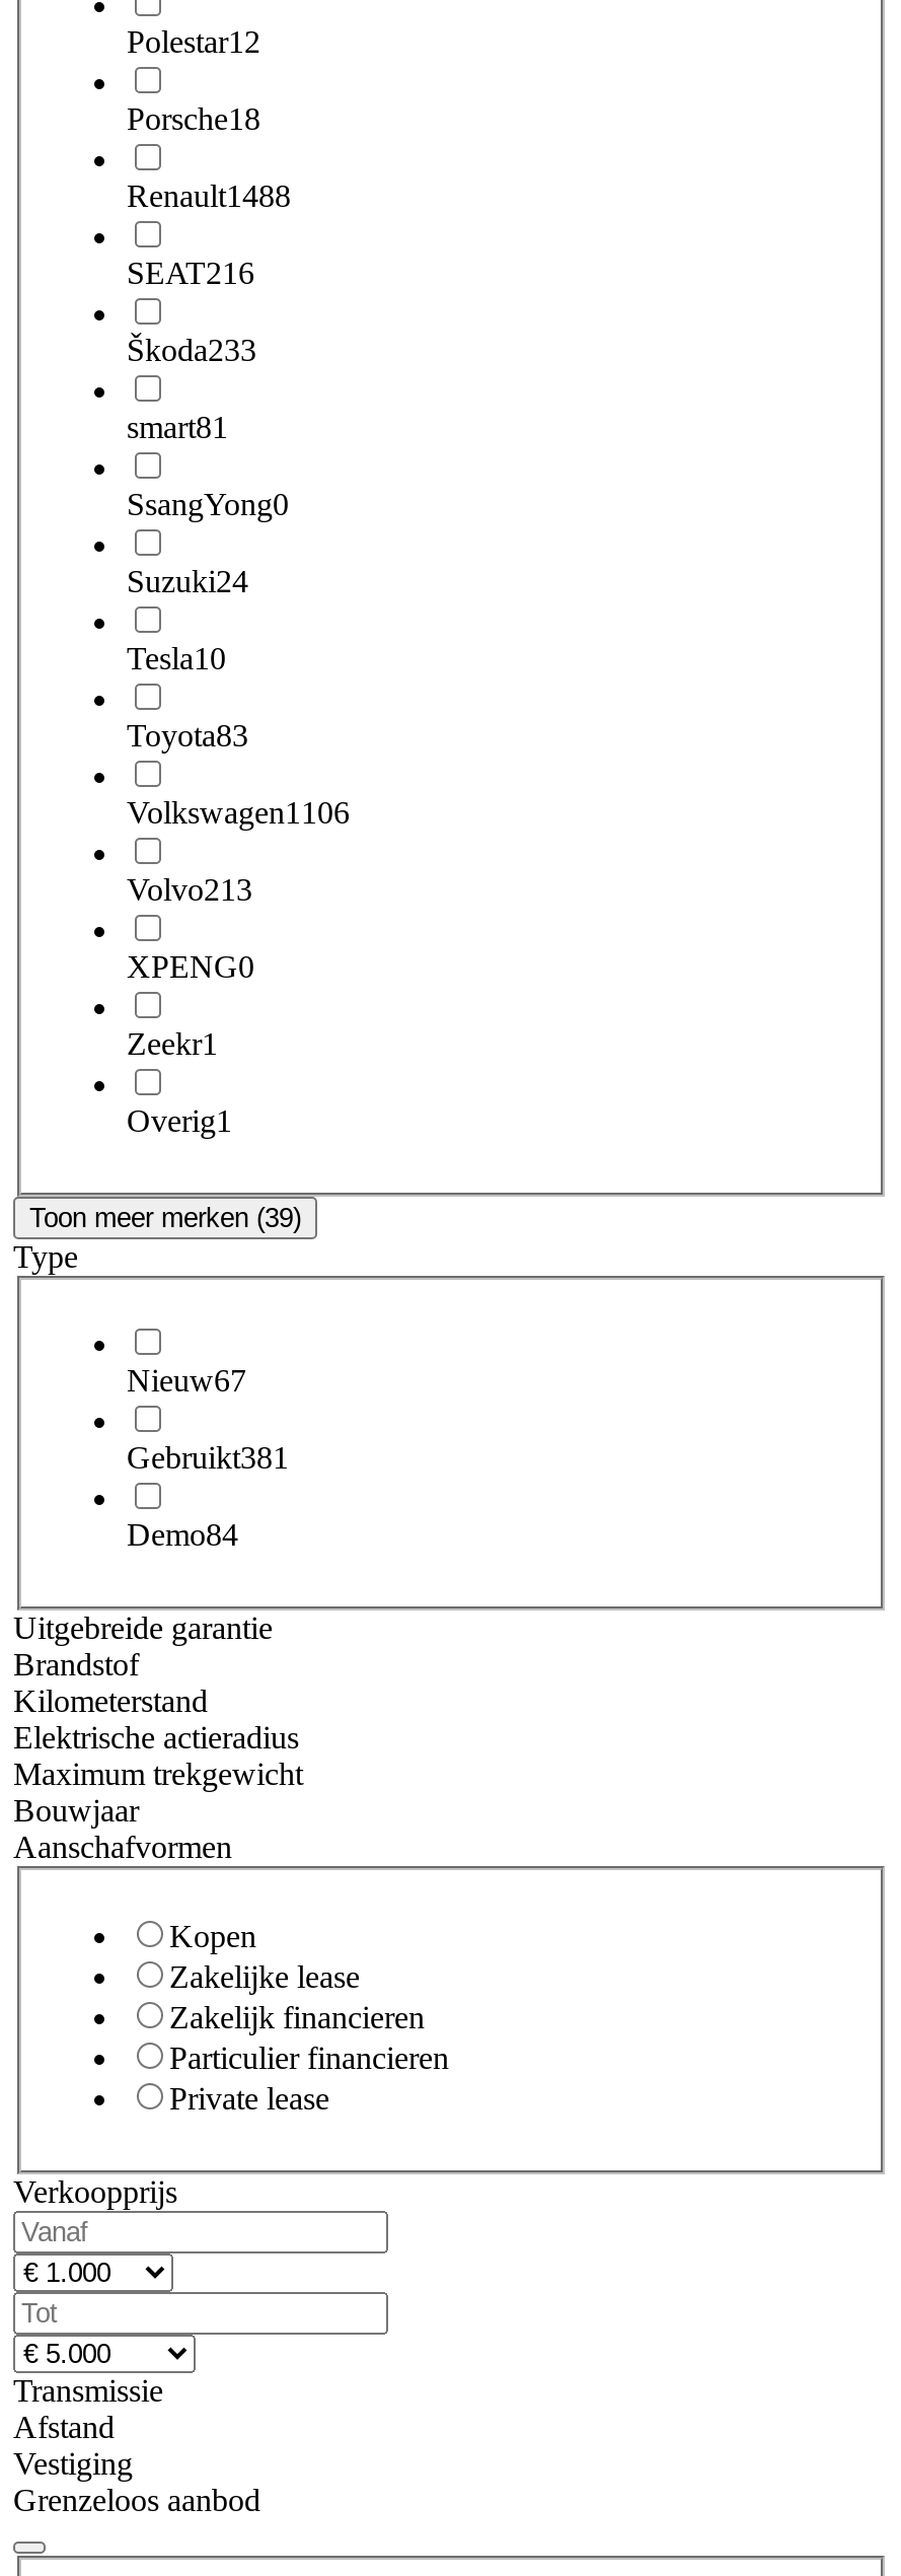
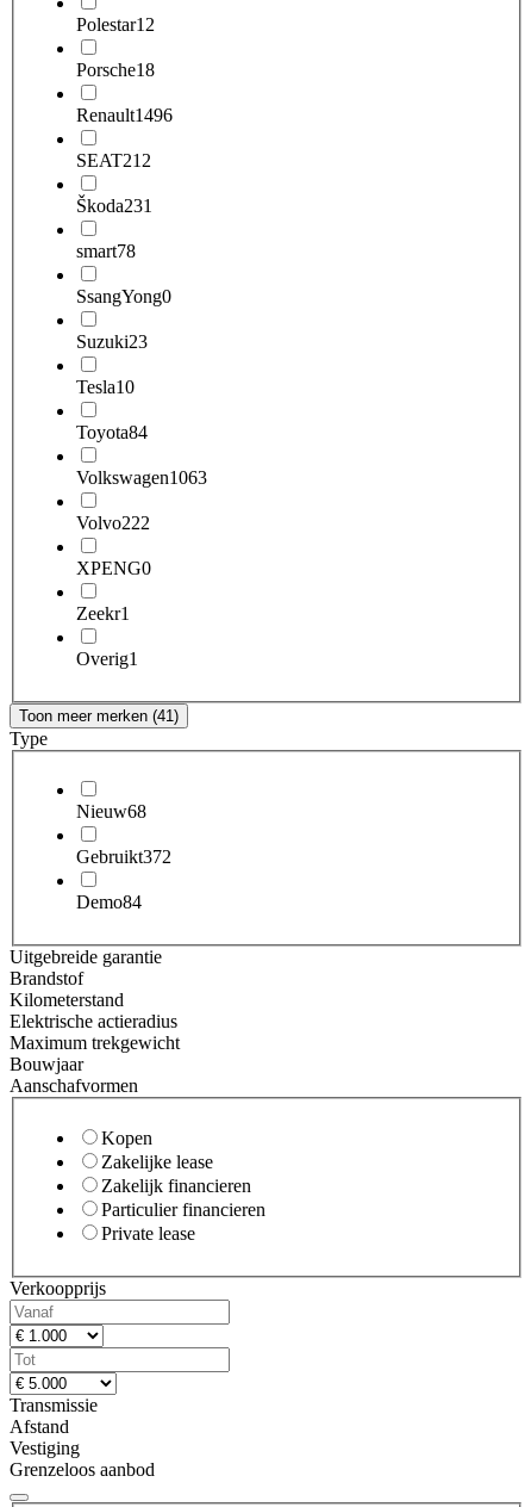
[127,178,291,212] Renault1488 -> [76,104,173,125] Renault1496
[127,255,254,289] SEAT216 -> [76,150,151,170] SEAT212
[127,332,256,366] Škoda233 -> [76,195,152,215] Škoda231
[127,409,228,443] smart81 -> [76,240,136,261] smart78
[127,563,248,598] Suzuki24 -> [76,331,148,351] Suzuki23
[127,717,248,752] Toyota83 -> [76,422,148,442] Toyota84
[127,794,350,829] Volkswagen1106 -> [76,467,207,487] Volkswagen1063
[127,871,252,906] Volvo213 -> [76,512,150,532] Volvo222
[29,1202,301,1232] Toon meer merken (39) -> [19,707,179,724] Toon meer merken (41)
[127,1363,246,1398] Nieuw67 -> [76,801,146,822] Nieuw68
[127,1441,289,1475] Gebruikt381 -> [76,847,171,867] Gebruikt372

